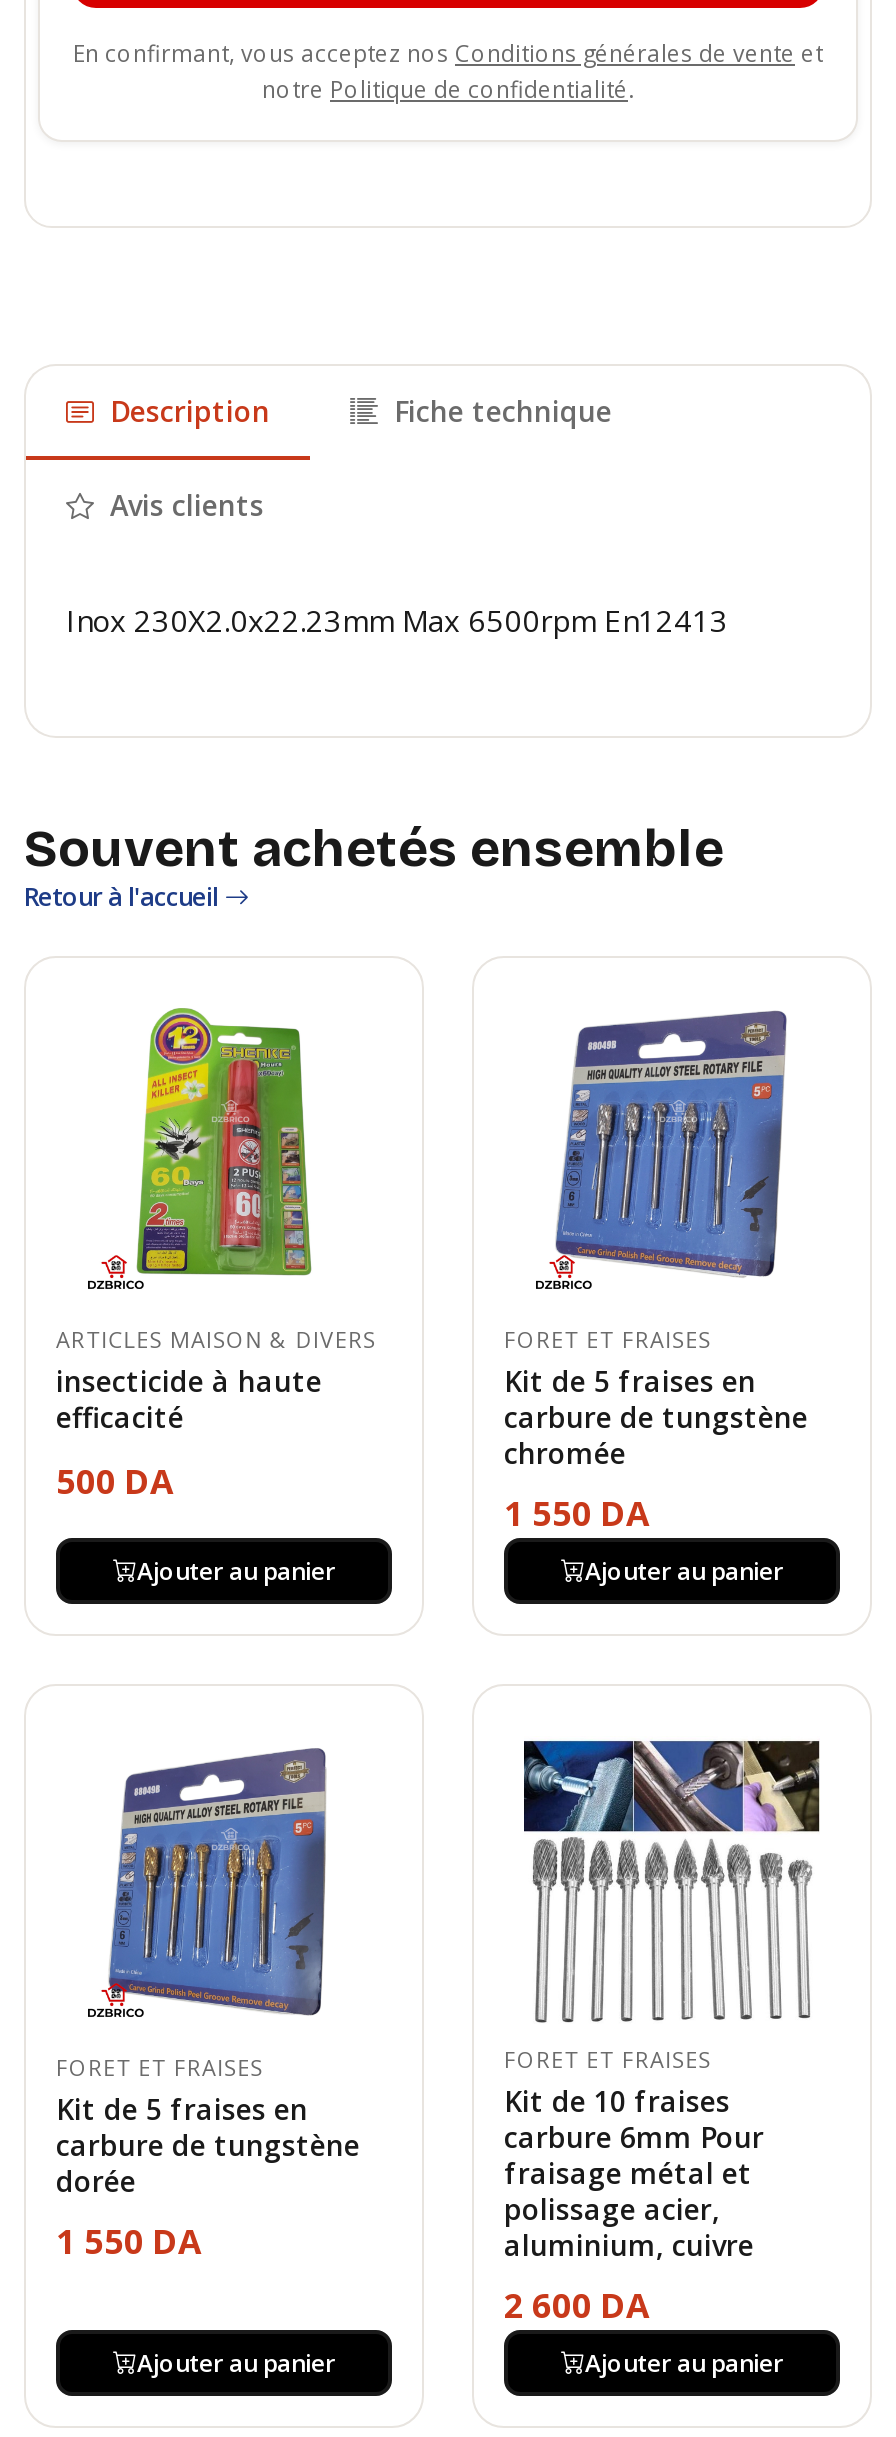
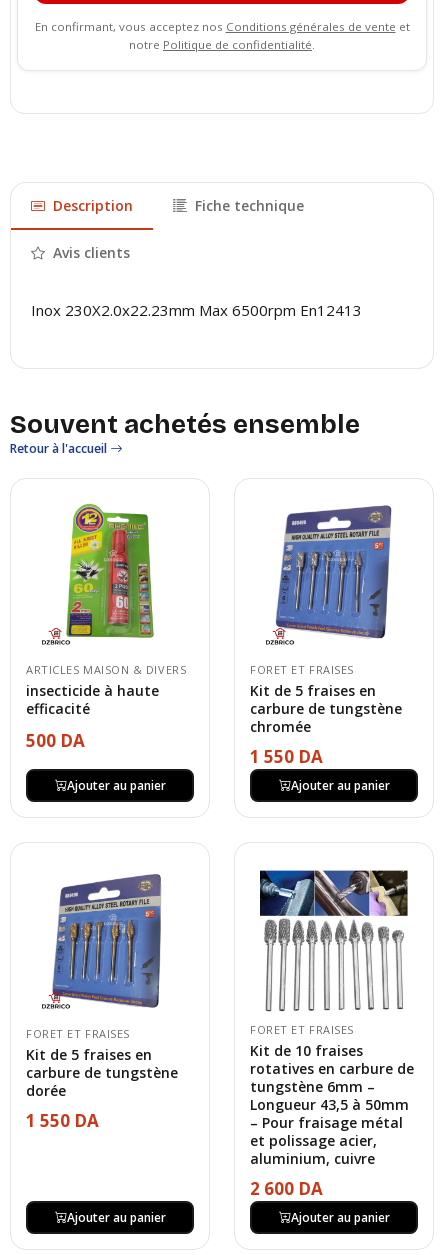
[504,2118,764,2228] carbure 6mm Pour | fraisage métal et | polissage acier, -> [250,1059,414,1150] rotatives en carbure de | tungstène 6mm – | Longueur 43,5 à 50mm | – Pour fraisage métal | et polissage acier,

